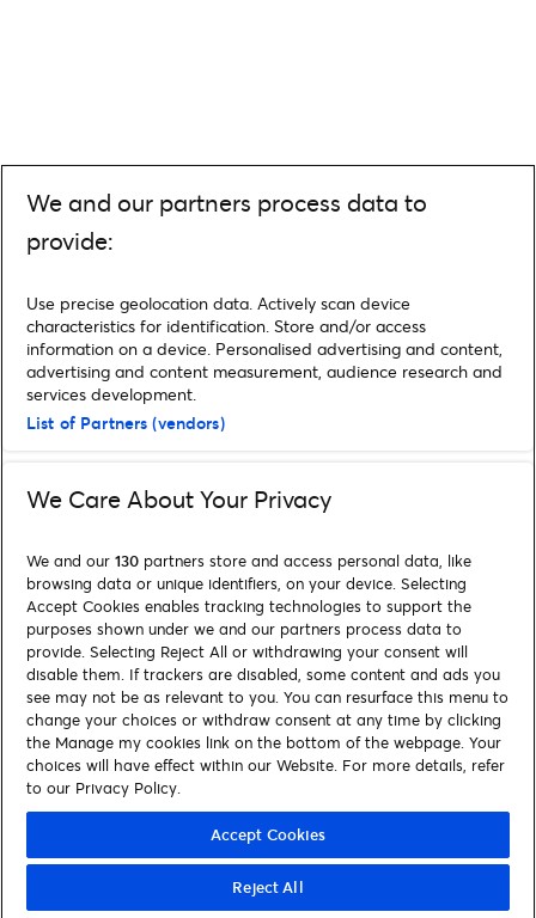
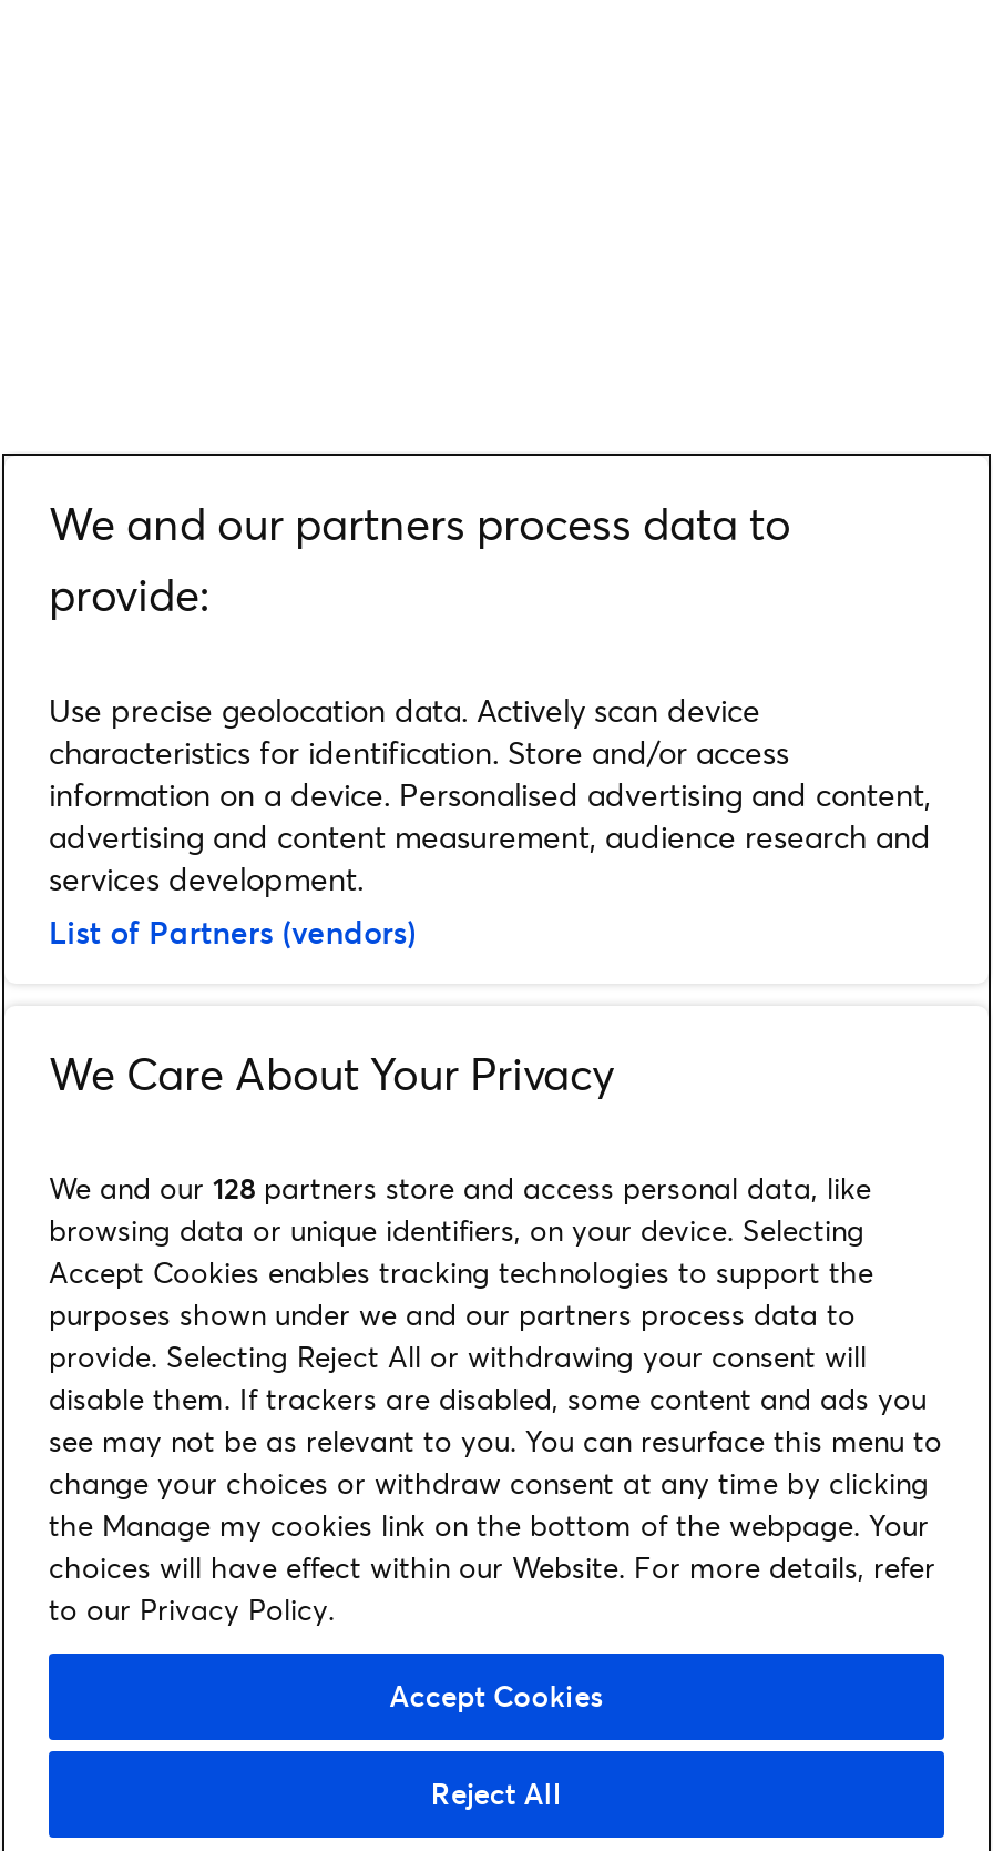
[26,550,471,571] We and our 130 partners store and access personal data, like -> [49,1168,871,1208] We and our 128 partners store and access personal data, like

